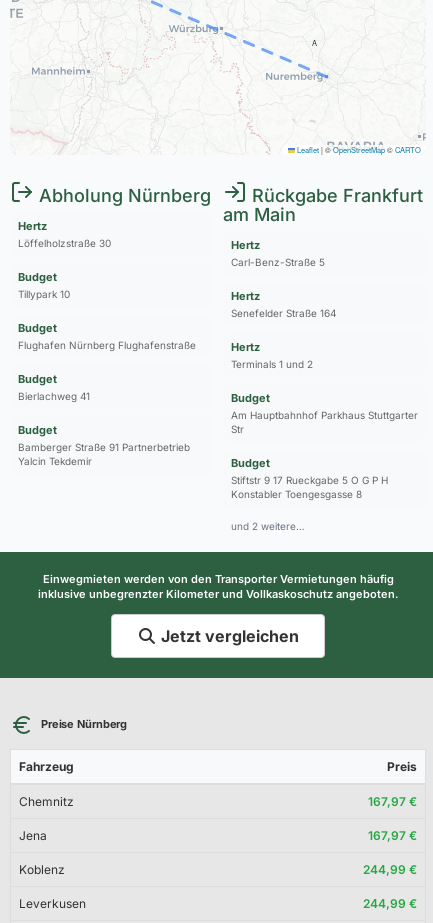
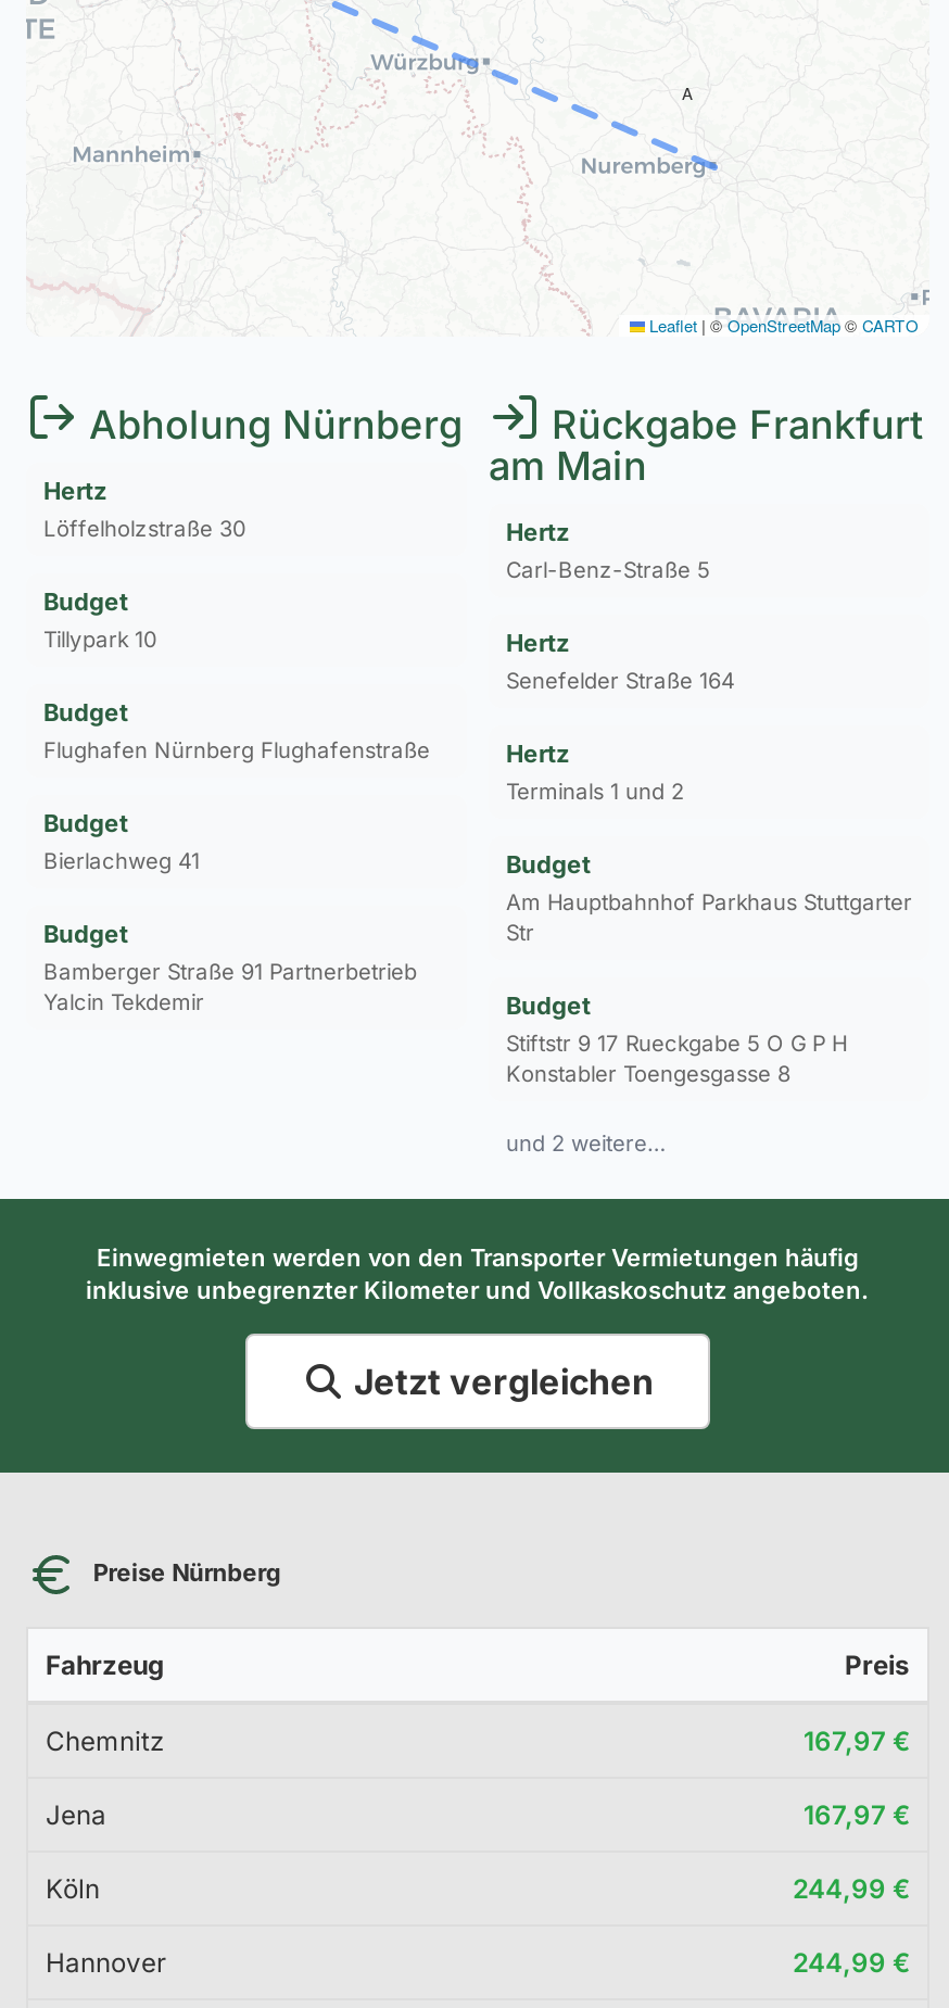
[19,862,65,877] Koblenz -> [46,1872,100,1904] Köln
[19,896,86,911] Leverkusen -> [46,1946,167,1978] Hannover

